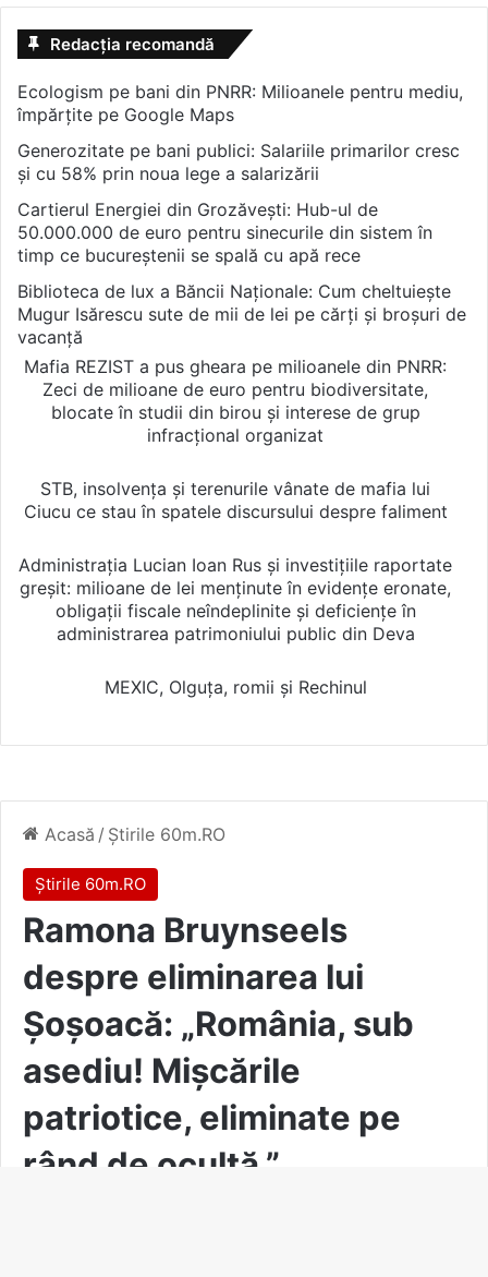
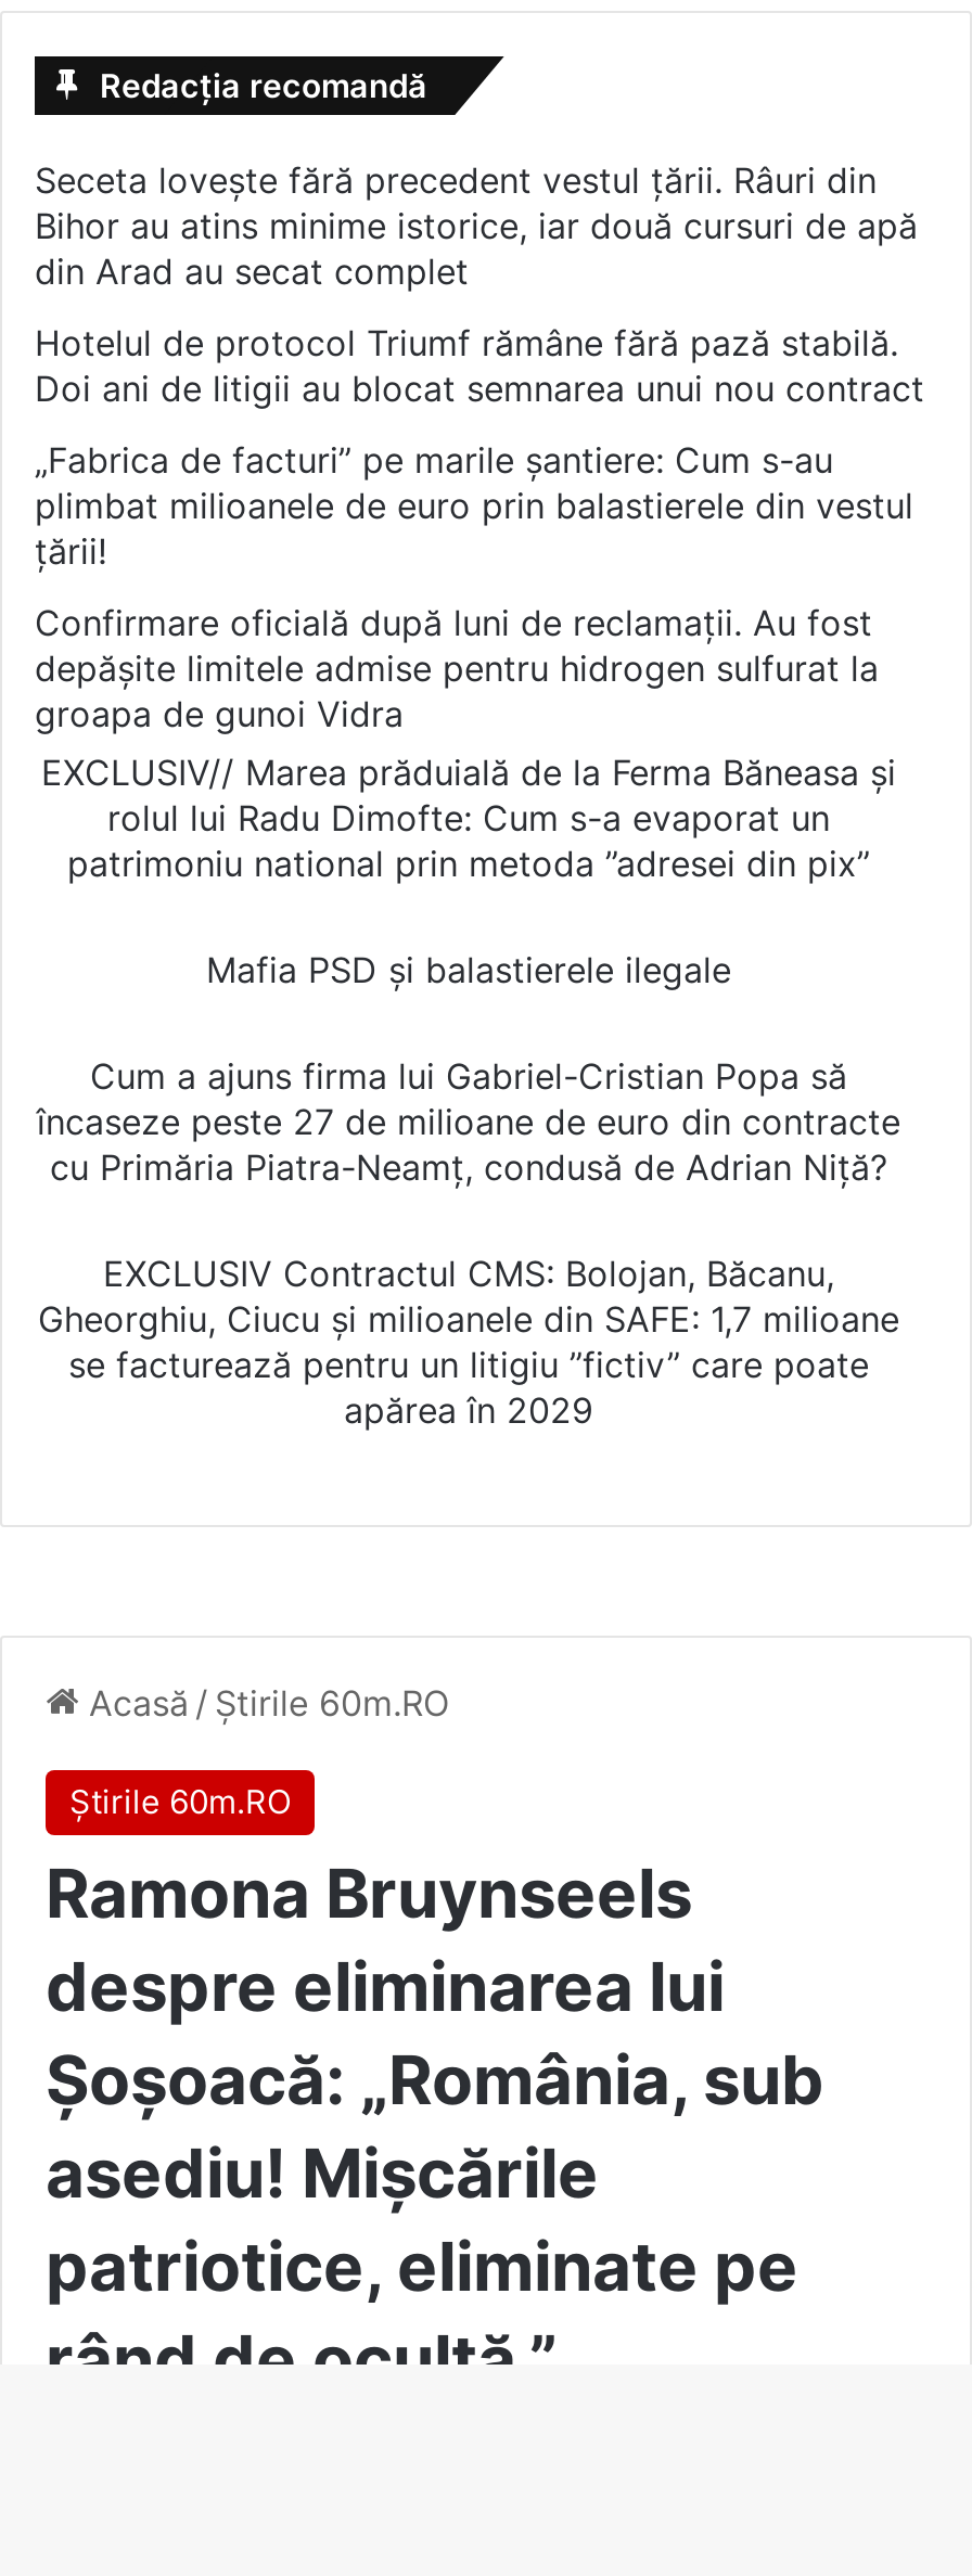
[17,81,463,126] Ecologism pe bani din PNRR: Milioanele pentru mediu, | împărțite pe Google Maps -> [35,159,918,293] Seceta lovește fără precedent vestul țării. Râuri din | Bihor au atins minime istorice, iar două cursuri de apă | din Arad au secat complet
[17,140,460,184] Generozitate pe bani publici: Salariile primarilor cresc | și cu 58% prin noua lege a salarizării -> [35,321,924,410] Hotelul de protocol Triumf rămâne fără pază stabilă. | Doi ani de litigii au blocat semnarea unui nou contract
[17,199,432,266] Cartierul Energiei din Grozăvești: Hub-ul de | 50.000.000 de euro pentru sinecurile din sistem în | timp ce bucureștenii se spală cu apă rece -> [35,438,913,573] „Fabrica de facturi” pe marile șantiere: Cum s-au | plimbat milioanele de euro prin balastierele din vestul | țării!
[17,280,466,446] Biblioteca de lux a Băncii Naționale: Cum cheltuiește | Mugur Isărescu sute de mii de lei pe cărți și broșuri de | vacanță | Mafia REZIST a pus gheara pe milioanele din PNRR: | Zeci de milioane de euro pentru biodiversitate, | blocate în studii din birou și interese de grup | infracțional organizat -> [35,601,896,885] Confirmare oficială după luni de reclamații. Au fost | depășite limitele admise pentru hidrogen sulfurat la | groapa de gunoi Vidra | EXCLUSIV// Marea prăduială de la Ferma Băneasa și | rolul lui Radu Dimofte: Cum s-a evaporat un | patrimoniu national prin metoda ”adresei din pix”
[23,478,447,522] STB, insolvența și terenurile vânate de mafia lui | Ciucu ce stau în spatele discursului despre faliment -> [206,948,731,992] Mafia PSD și balastierele ilegale
[19,554,452,645] Administrația Lucian Ioan Rus și investițiile raportate | greșit: milioane de lei menținute în evidențe eronate, | obligații fiscale neîndeplinite și deficiențe în | administrarea patrimoniului public din Deva -> [37,1054,900,1189] Cum a ajuns firma lui Gabriel-Cristian Popa să | încaseze peste 27 de milioane de euro din contracte | cu Primăria Piatra-Neamț, condusă de Adrian Niță?
[104,676,367,698] MEXIC, Olguța, romii și Rechinul -> [38,1252,899,1432] EXCLUSIV Contractul CMS: Bolojan, Băcanu, | Gheorghiu, Ciucu și milioanele din SAFE: 1,7 milioane | se facturează pentru un litigiu ”fictiv” care poate | apărea în 2029

